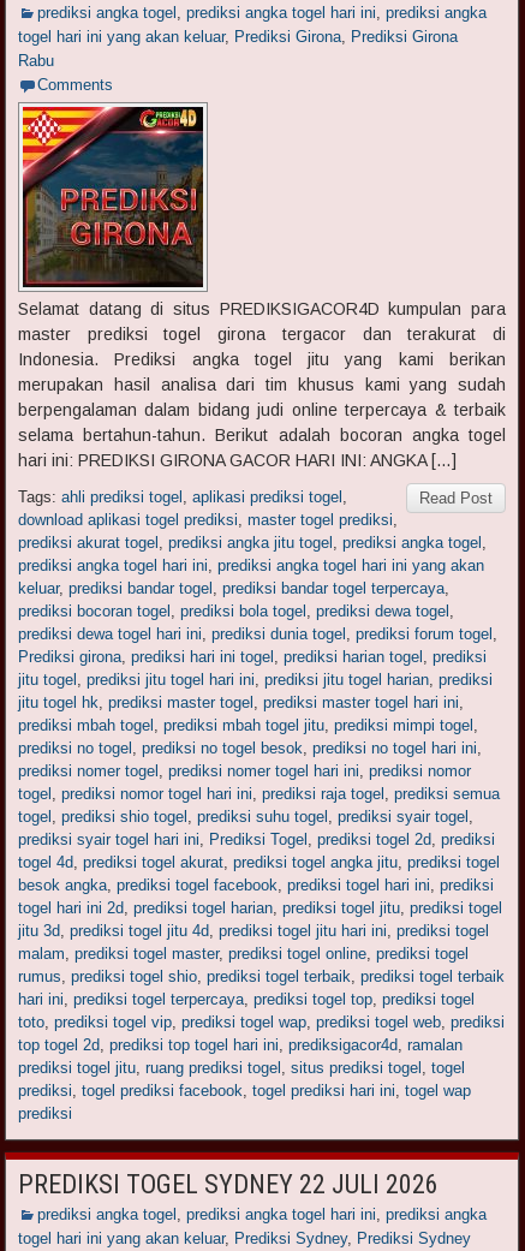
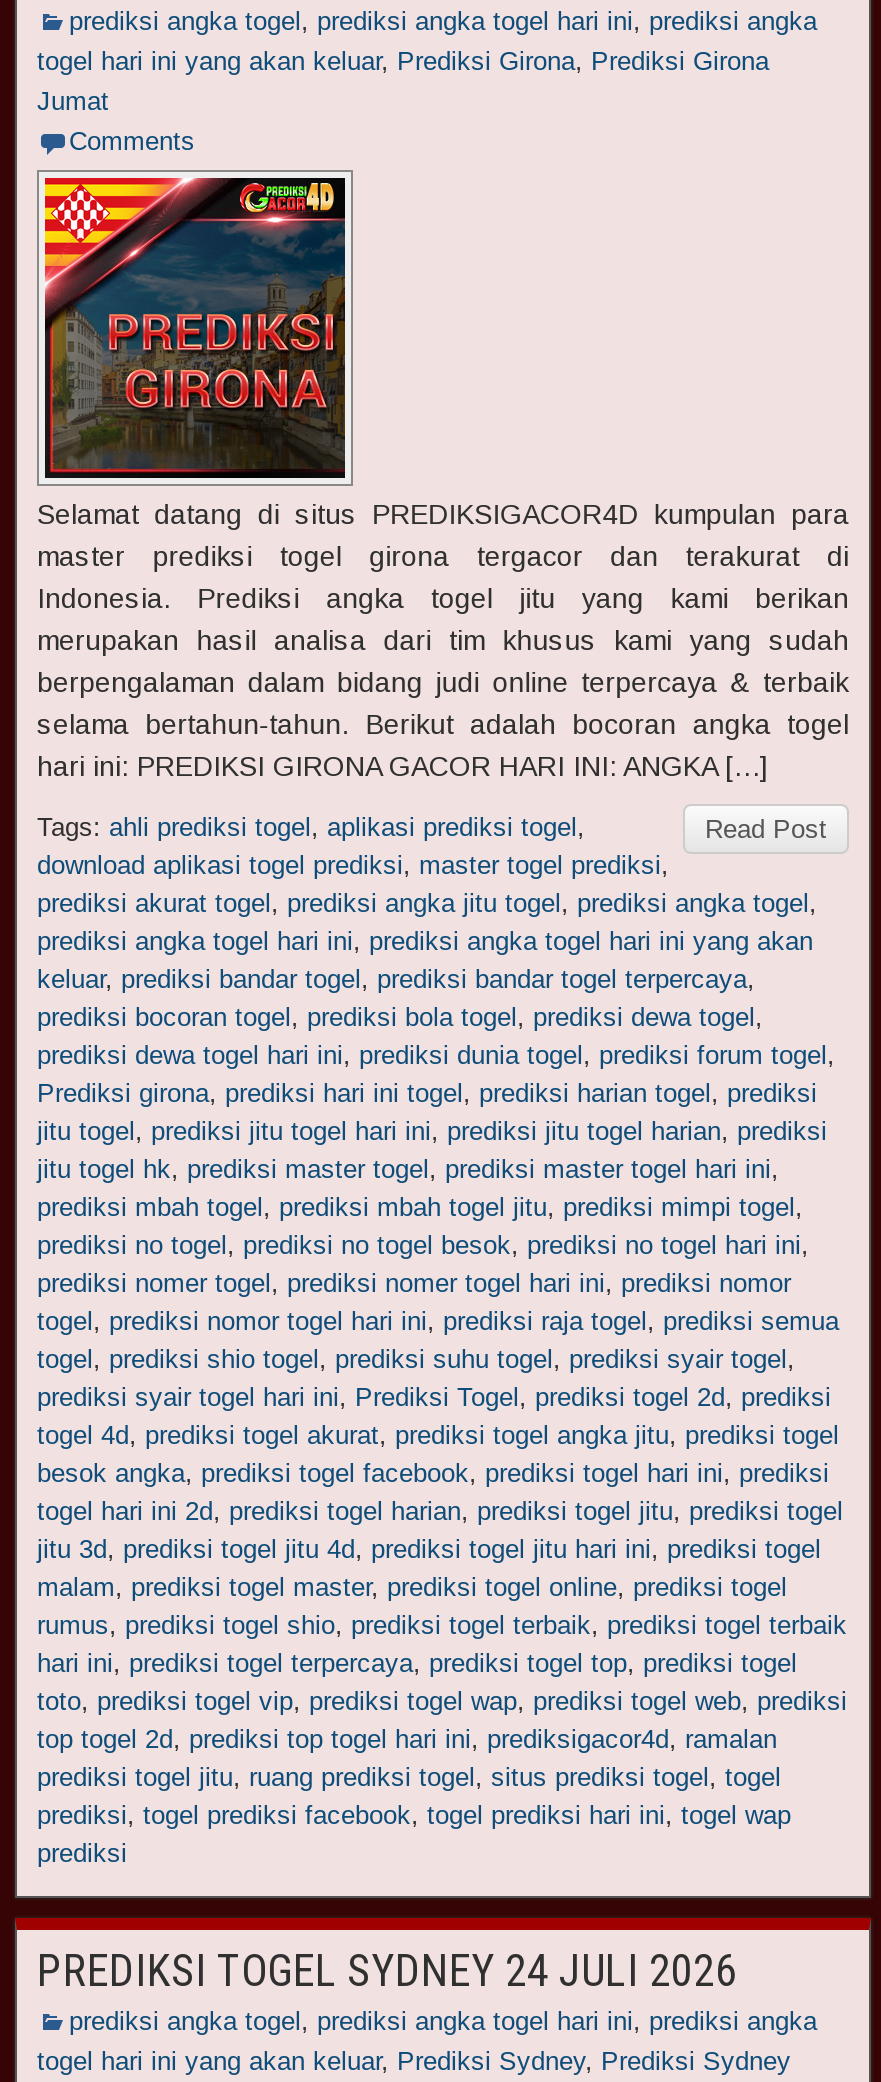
[18,51,54,69] Rabu -> [37,86,109,116] Jumat
[18,1169,439,1199] PREDIKSI TOGEL SYDNEY 22 JULI 2026 -> [37,1946,737,1996] PREDIKSI TOGEL SYDNEY 24 JULI 2026

